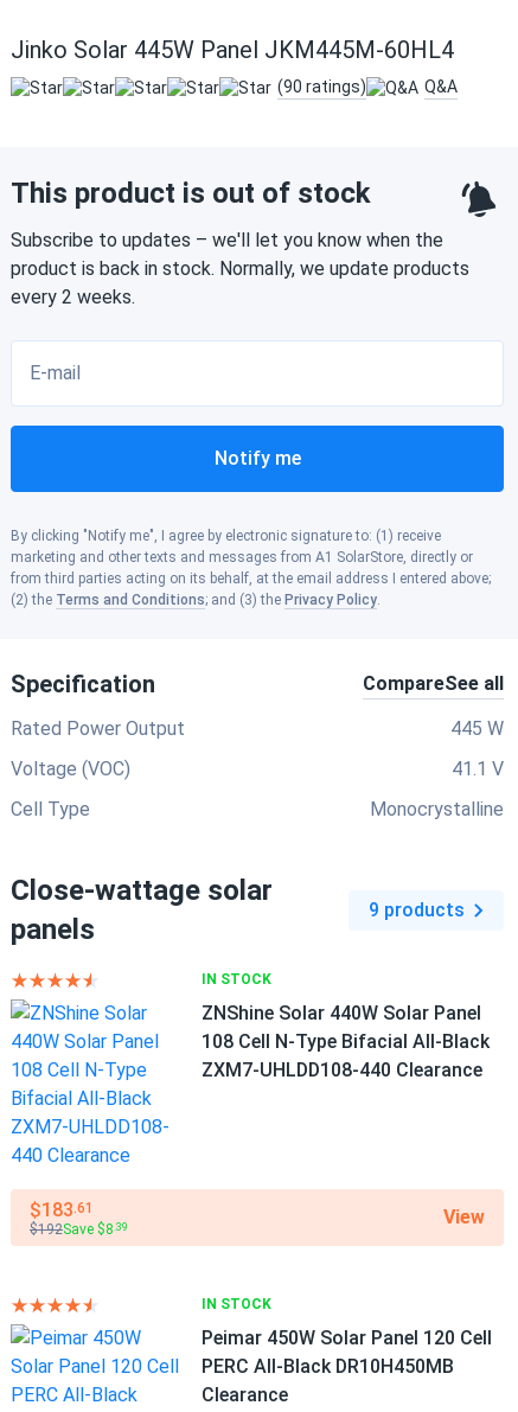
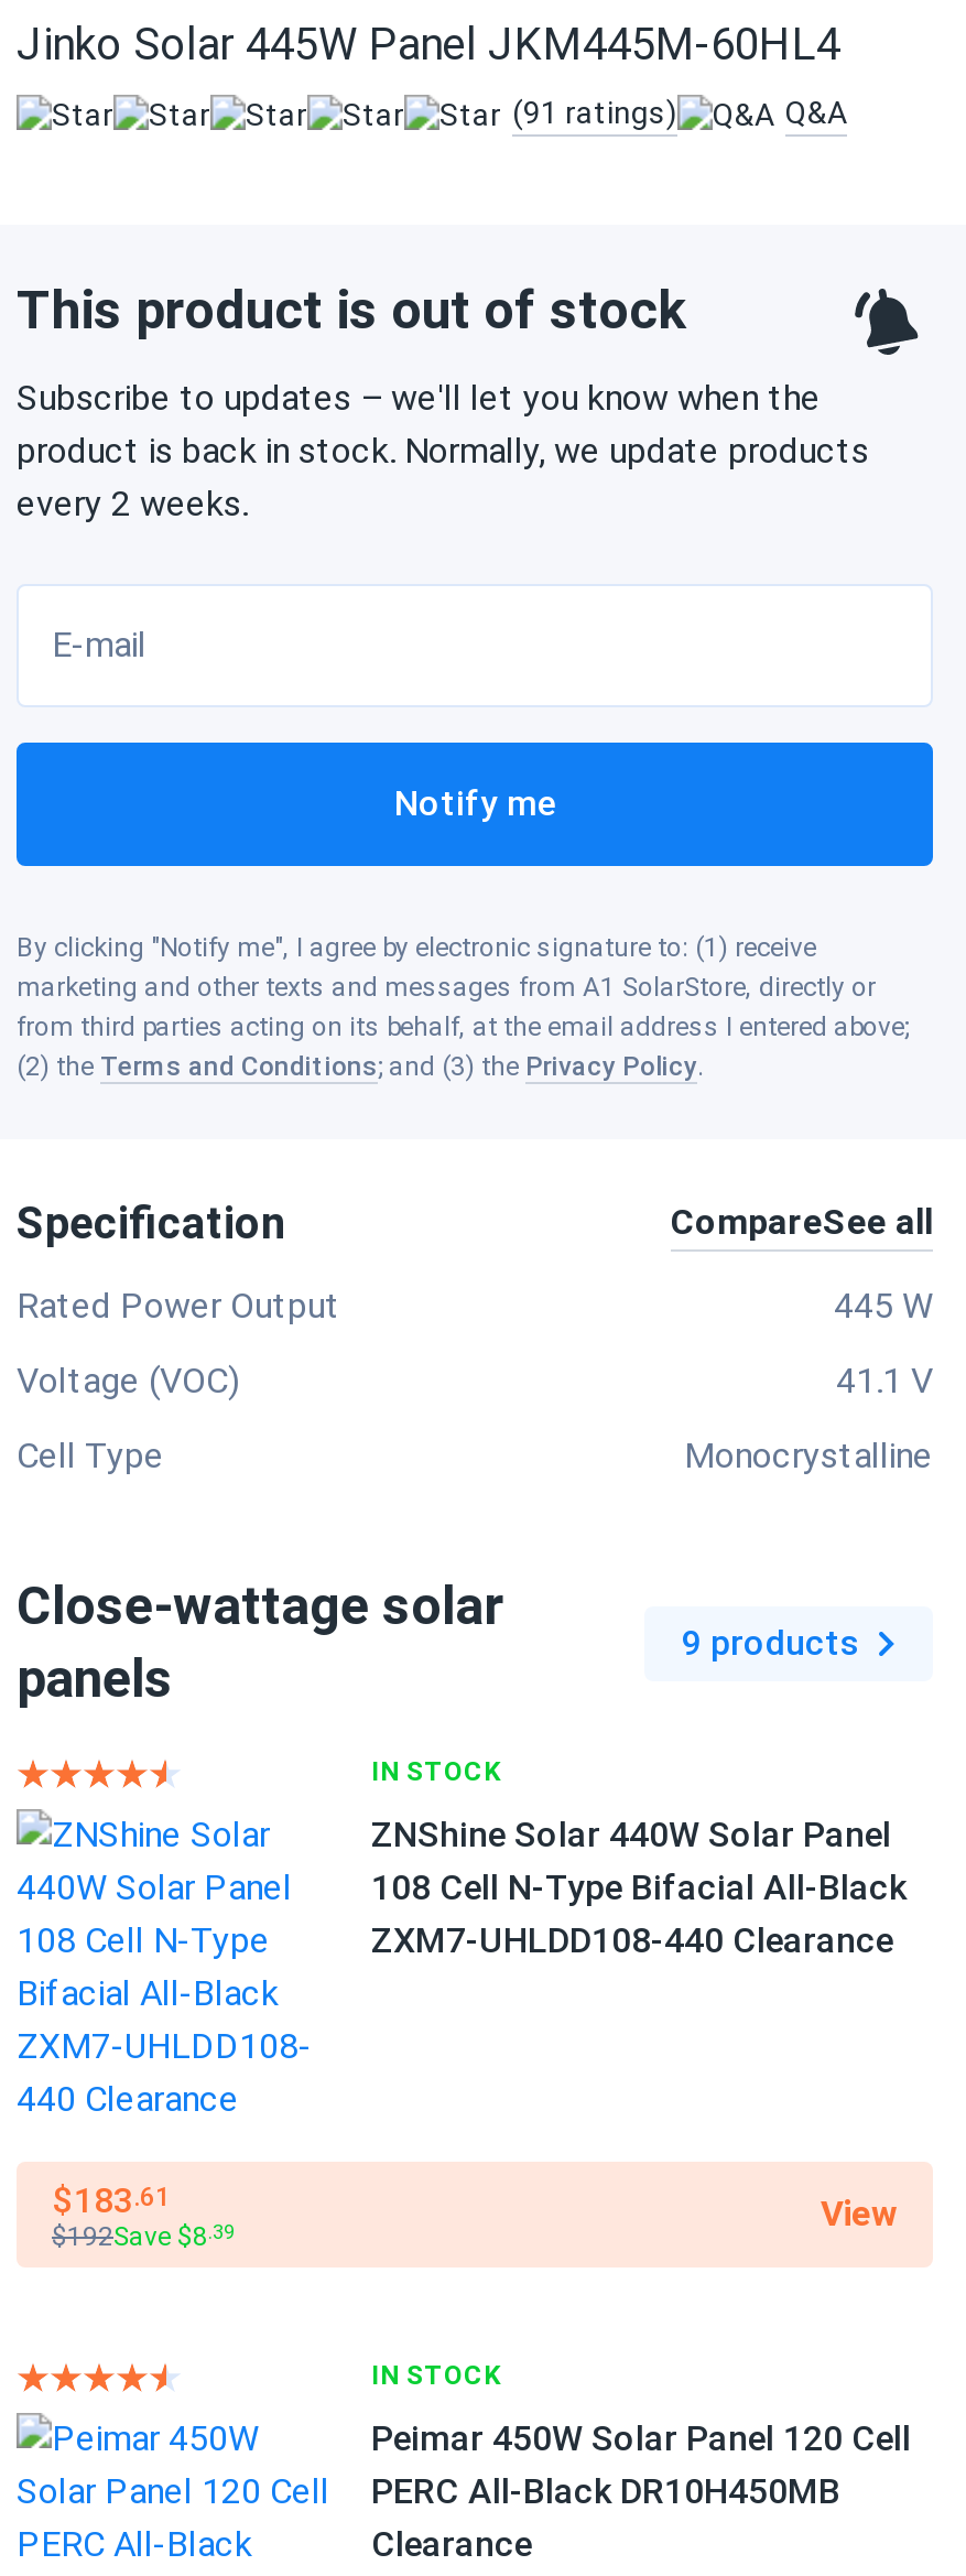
[277,77,366,96] (90 ratings) -> [512,95,677,130] (91 ratings)

